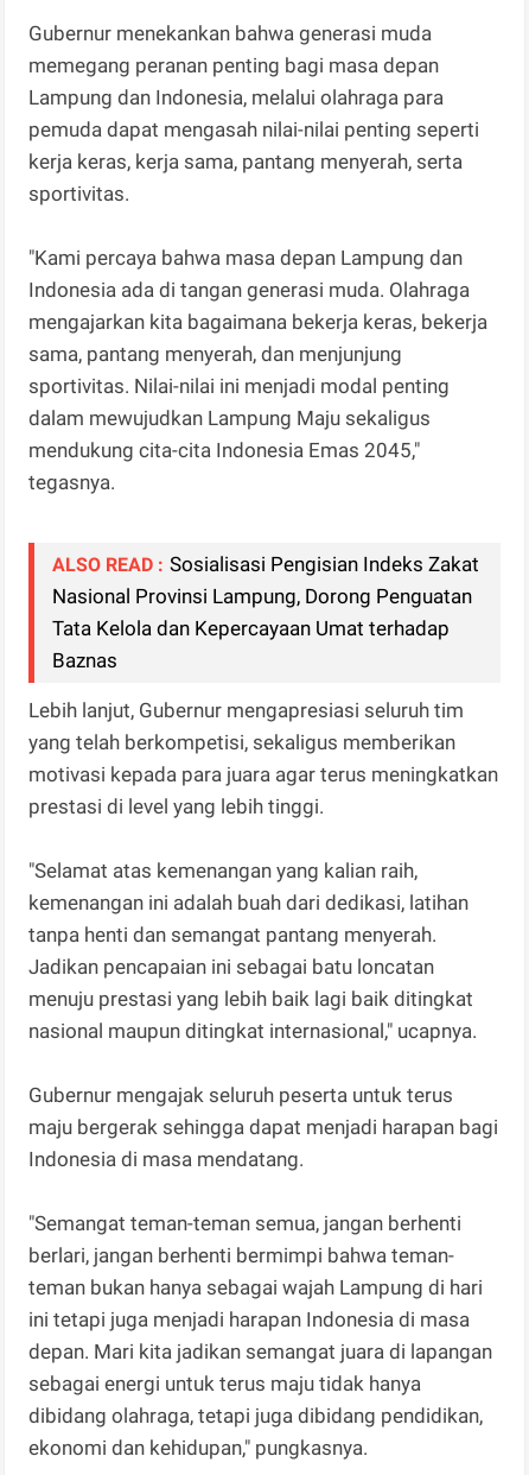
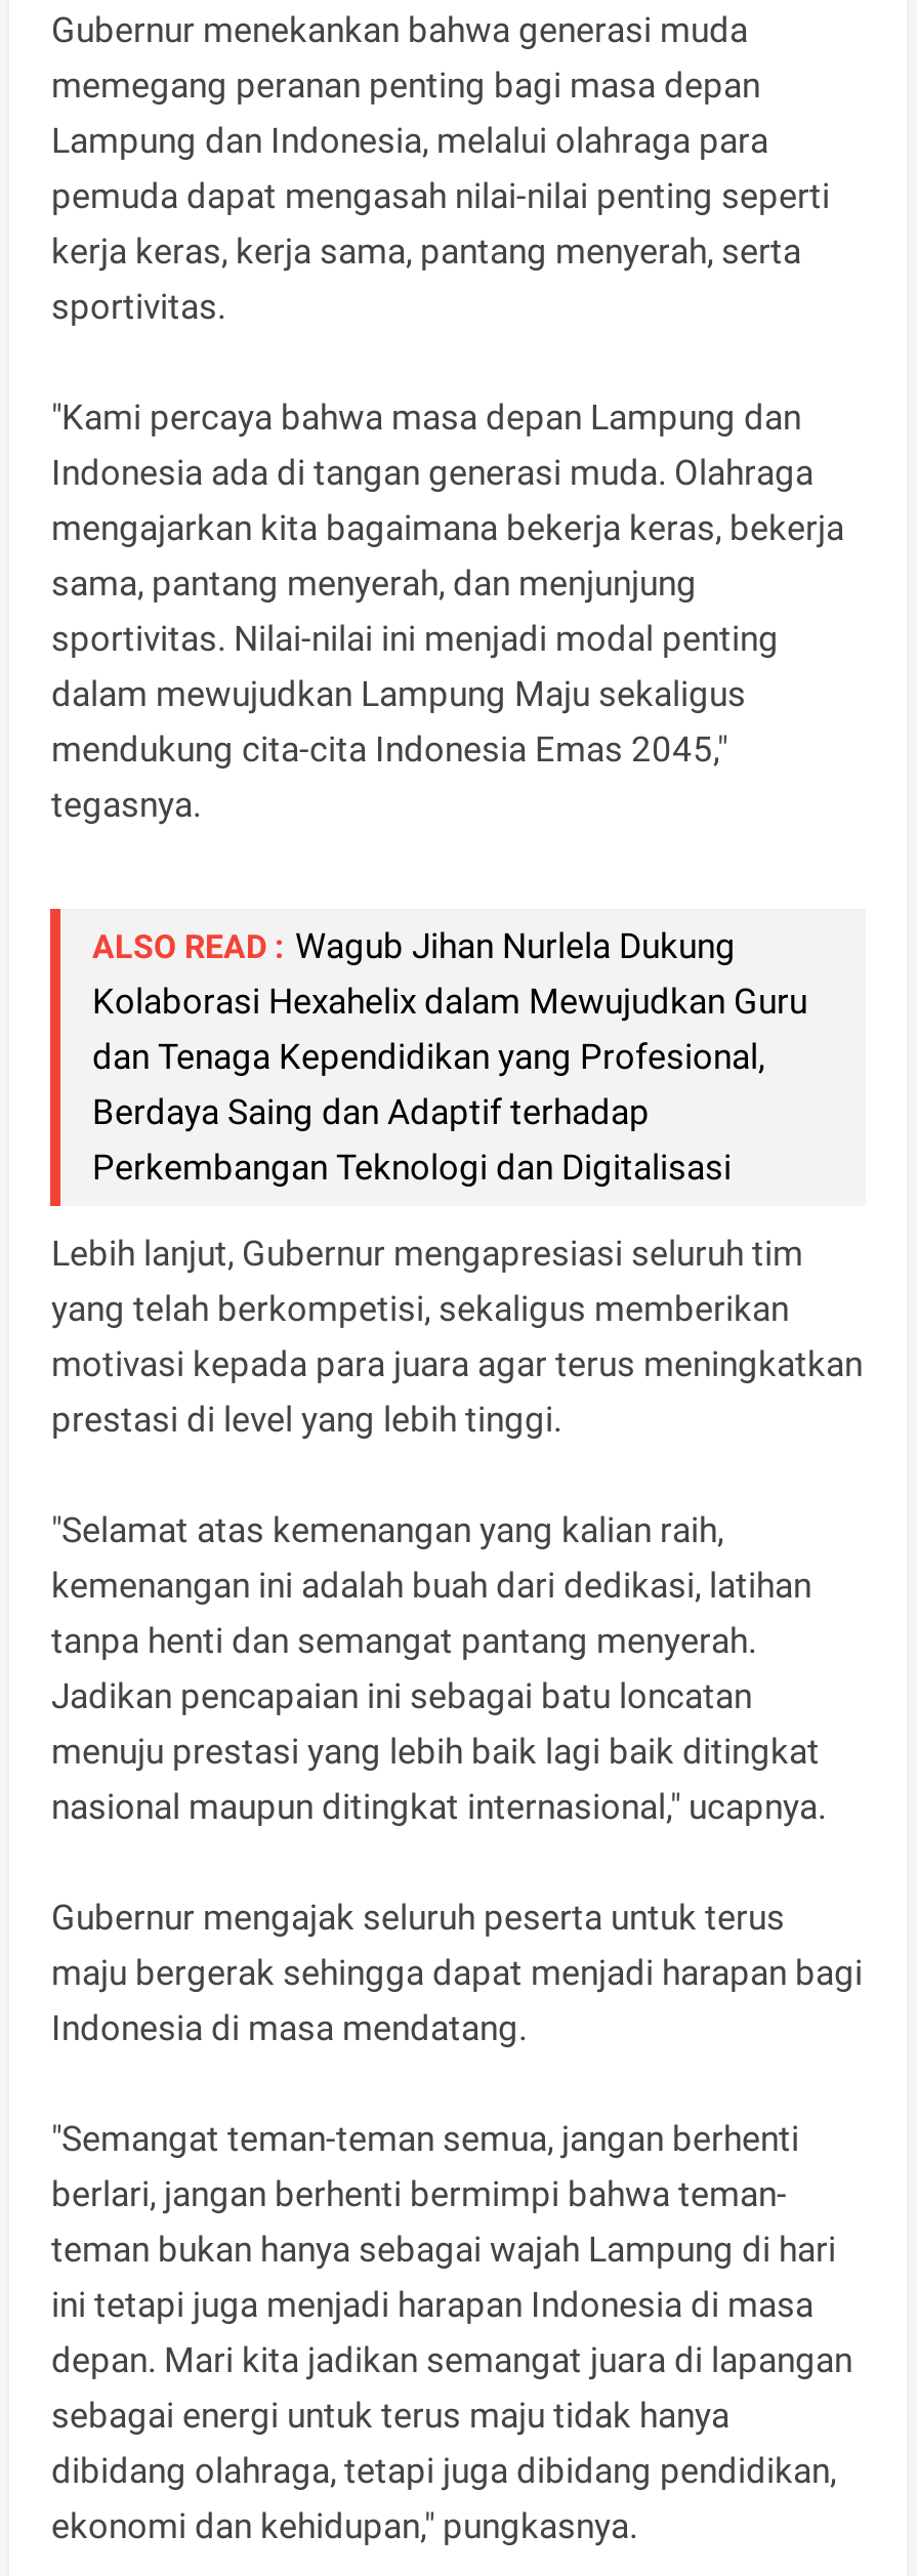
[53,553,480,673] ALSO READ : Sosialisasi Pengisian Indeks Zakat | Nasional Provinsi Lampung, Dorong Penguatan | Tata Kelola dan Kepercayaan Umat terhadap | Baznas -> [92,926,807,1188] ALSO READ : Wagub Jihan Nurlela Dukung | Kolaborasi Hexahelix dalam Mewujudkan Guru | dan Tenaga Kependidikan yang Profesional, | Berdaya Saing dan Adaptif terhadap | Perkembangan Teknologi dan Digitalisasi

